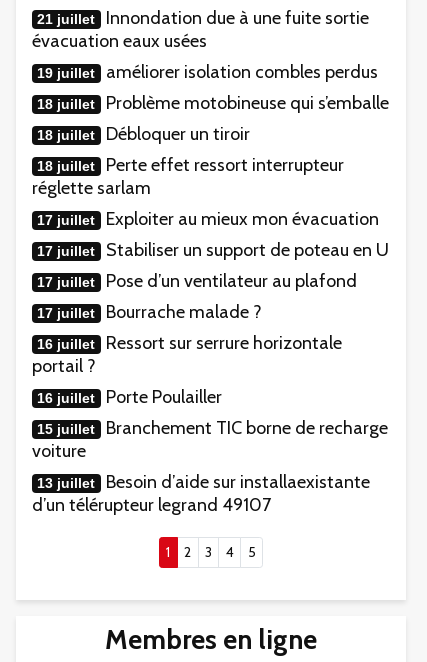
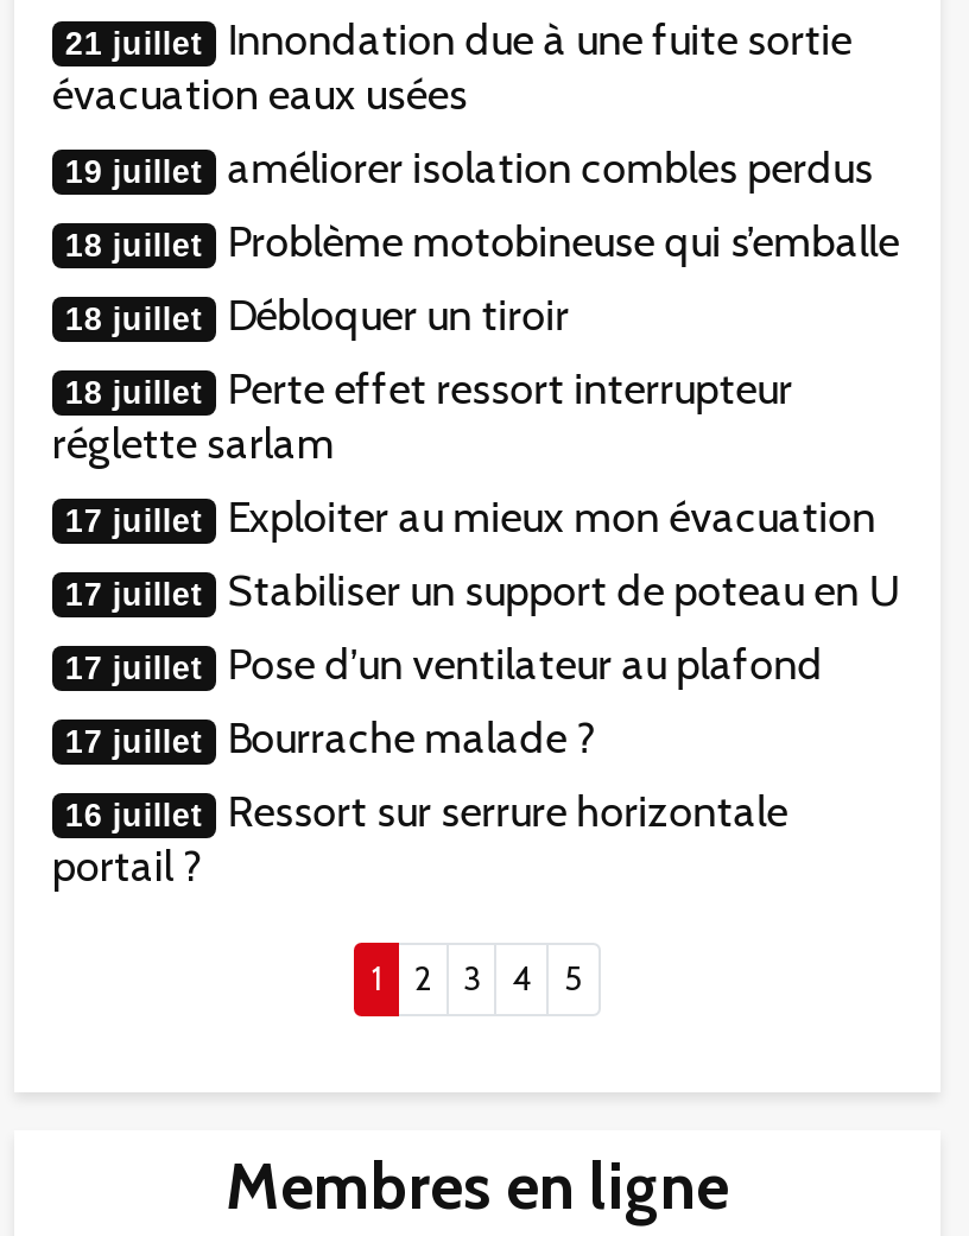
[32,386,388,516] 16 juillet | Porte Poulailler | 15 juillet | Branchement TIC borne de recharge | voiture | 13 juillet | Besoin d’aide sur installaexistante | d’un télérupteur legrand 49107 -> none

